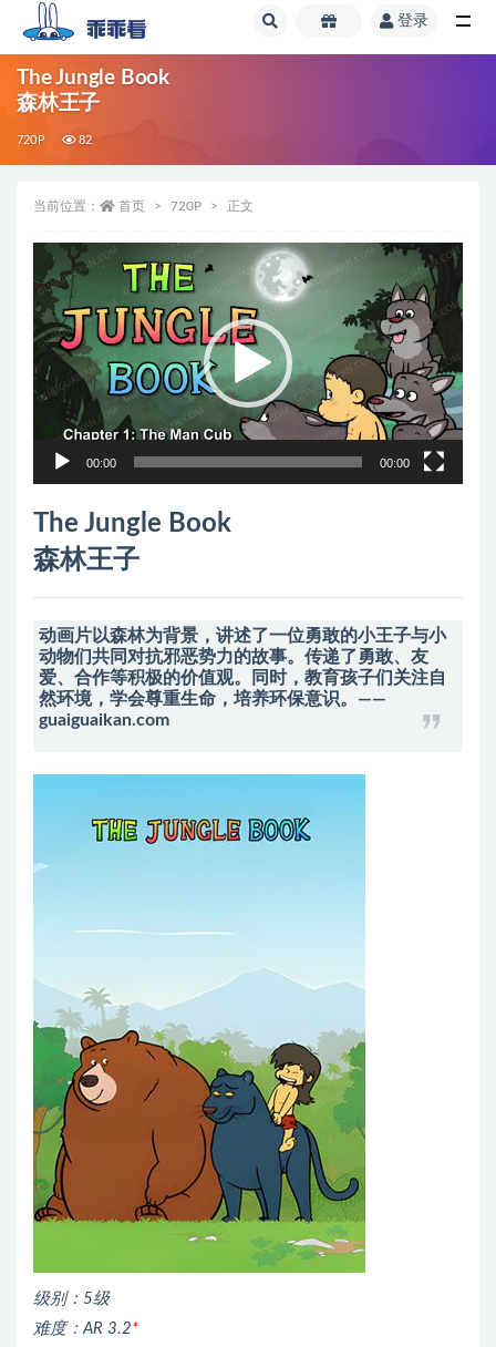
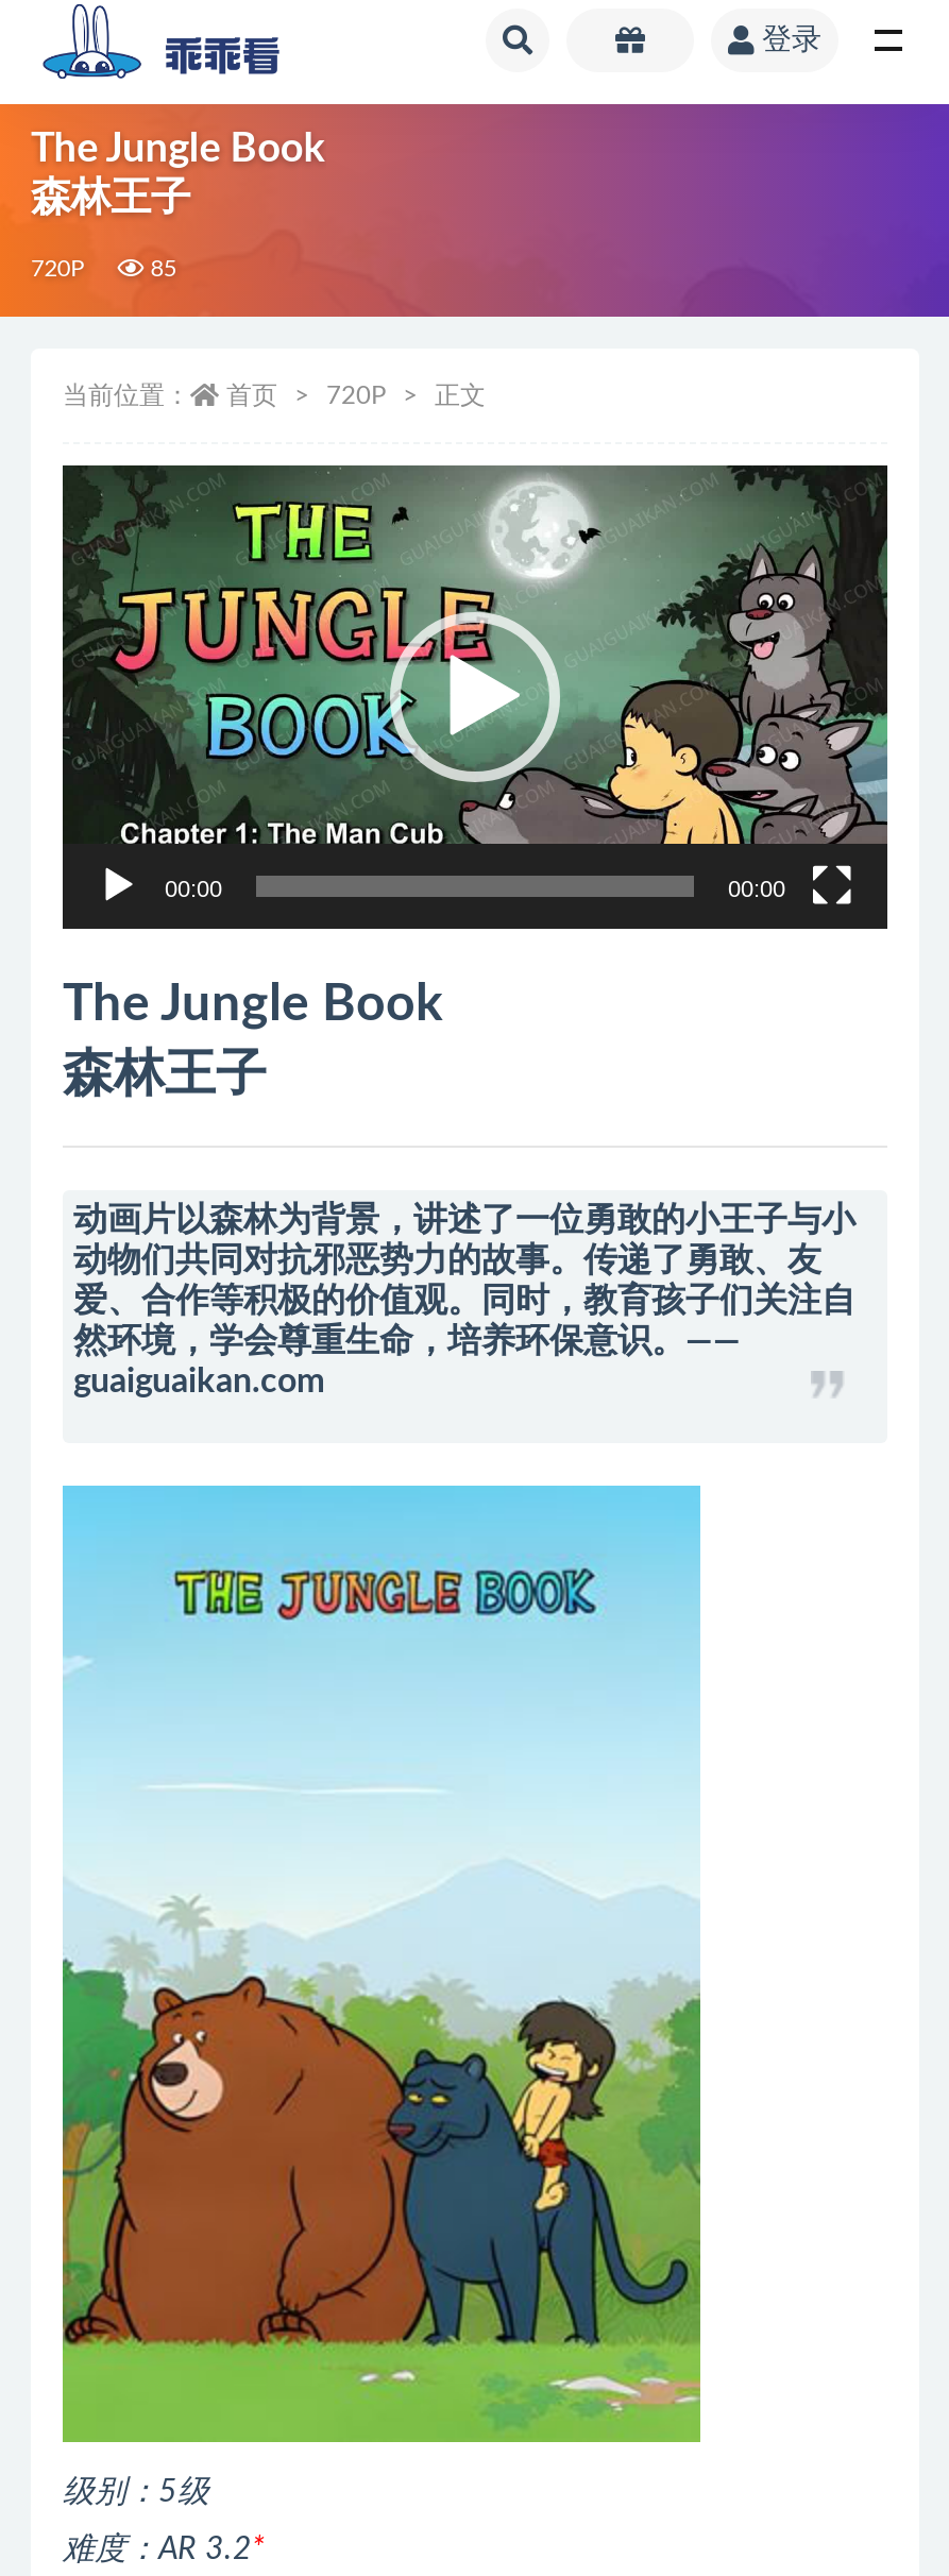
[75,134,93,146] 82 -> [143,257,177,281] 85

